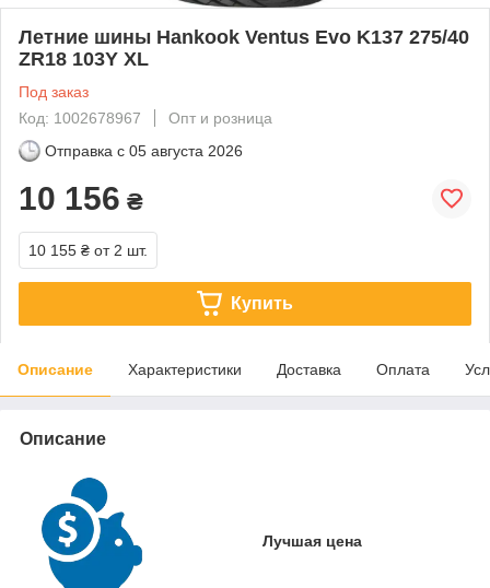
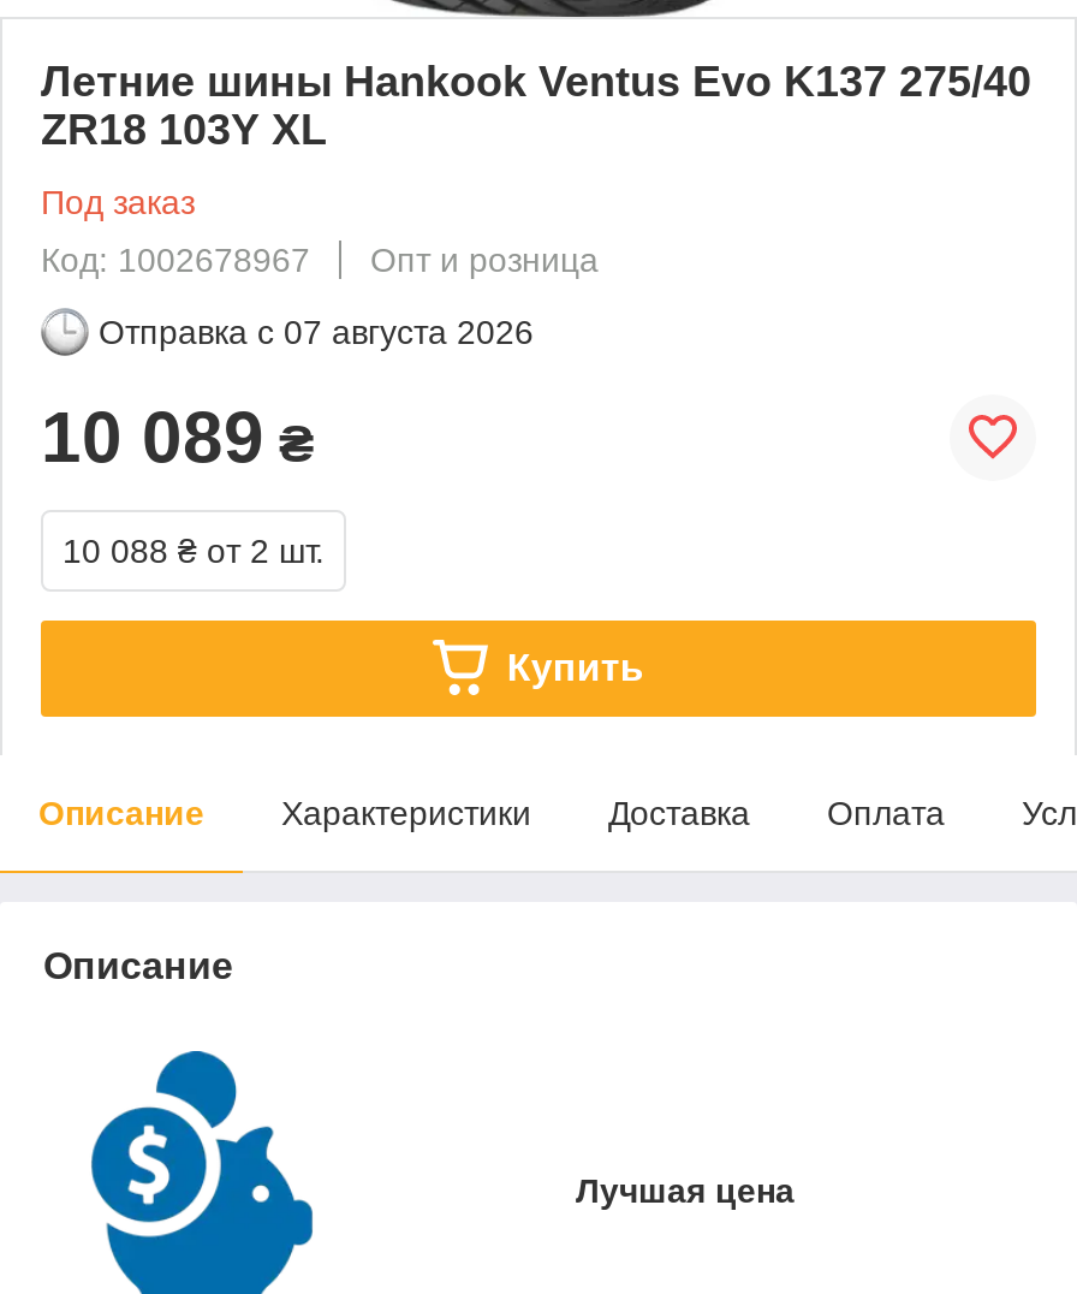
[45,142,243,159] Отправка с 05 августа 2026 -> [99,312,534,351] Отправка с 07 августа 2026
[19,180,143,216] 10 156 ₴ -> [41,396,315,476] 10 089 ₴
[28,241,148,259] 10 155 ₴ от 2 шт. -> [63,531,325,570] 10 088 ₴ от 2 шт.

